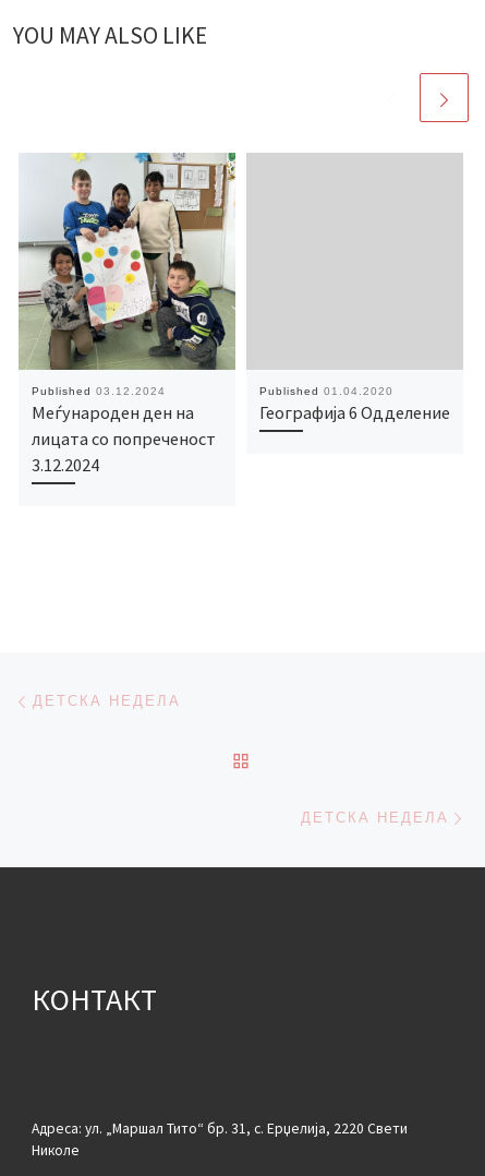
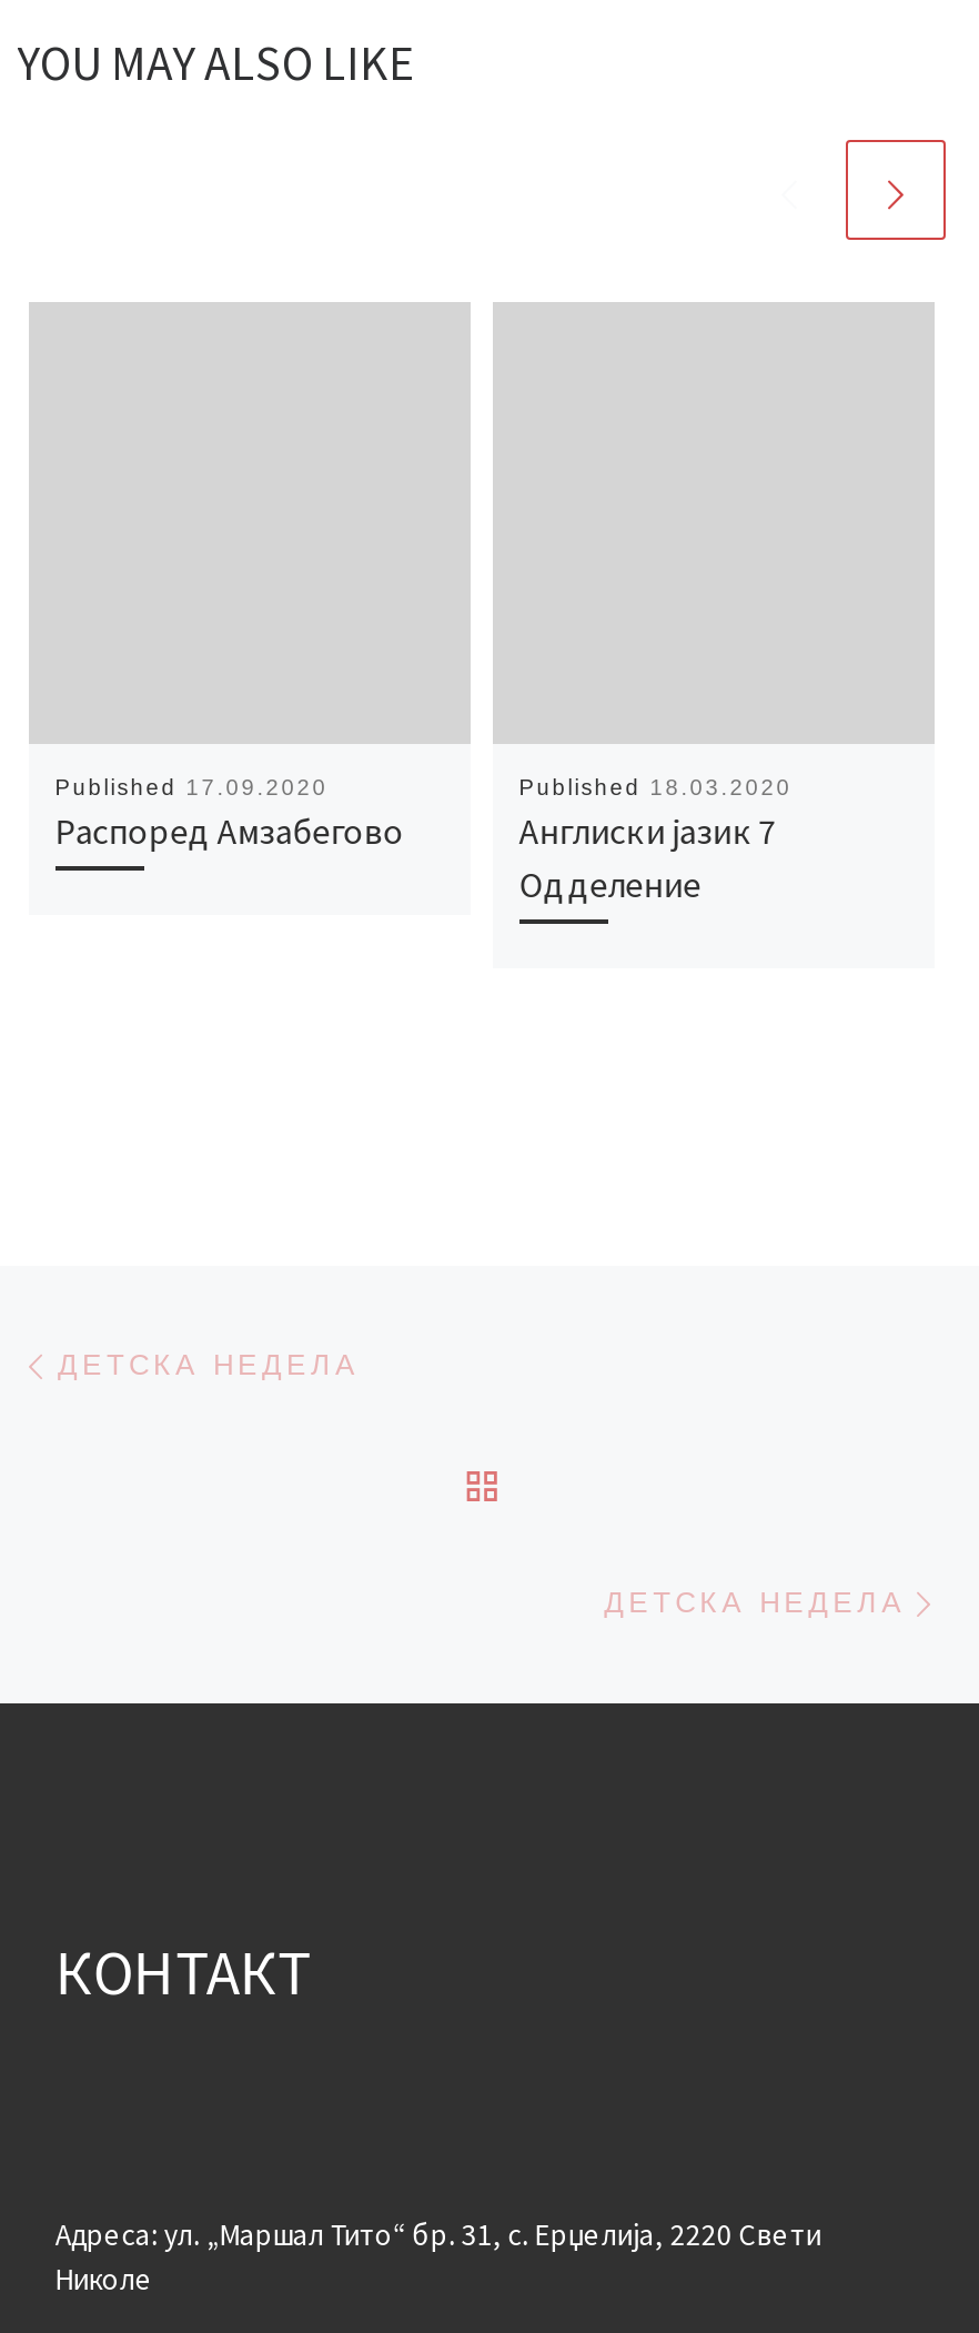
[19,152,237,370] [image] -> none
[31,385,215,475] Published 03.12.2024 | Меѓународен ден на | лицата со попреченост | 3.12.2024 -> [55,774,403,852] Published 17.09.2020 | Распоред Амзабегово
[259,385,450,423] Published 01.04.2020 | Географија 6 Одделение -> [519,774,792,905] Published 18.03.2020 | Англиски јазик 7 | Одделение

